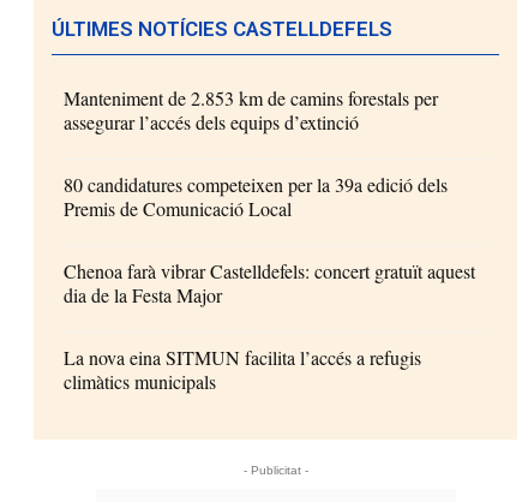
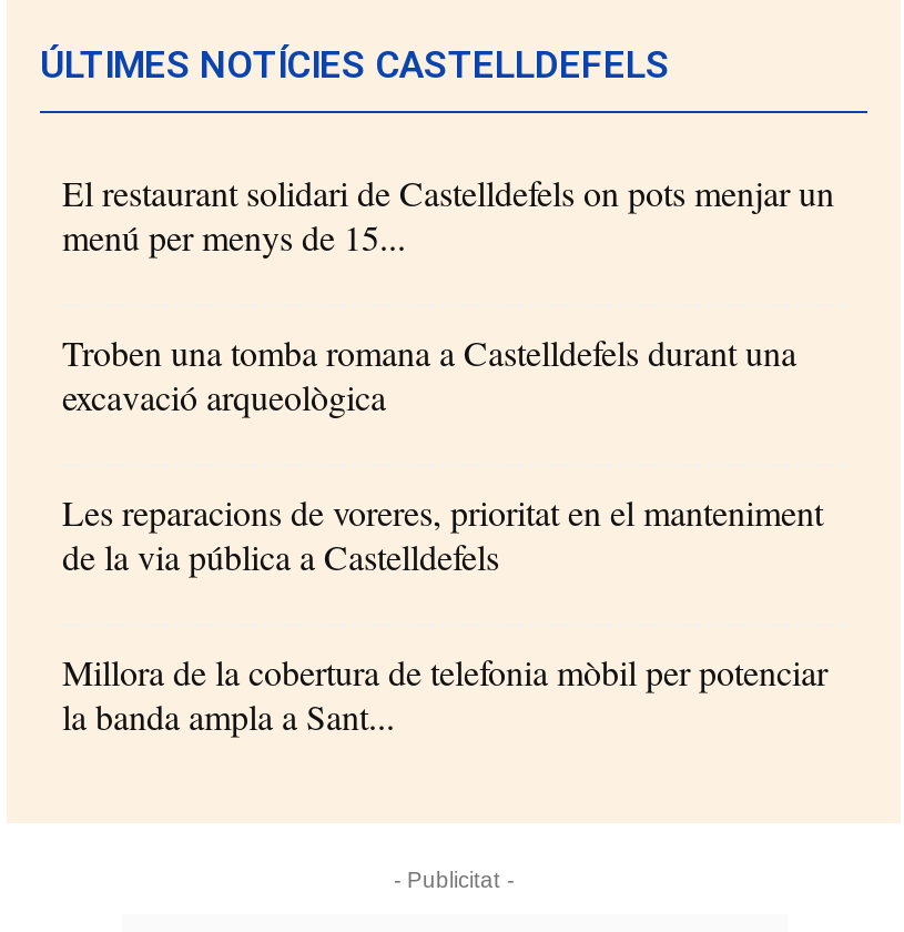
[64,85,438,134] Manteniment de 2.853 km de camins forestals per | assegurar l’accés dels equips d’extinció -> [62,168,834,259] El restaurant solidari de Castelldefels on pots menjar un | menú per menys de 15...
[64,172,448,221] 80 candidatures competeixen per la 39a edició dels | Premis de Comunicació Local -> [62,328,796,419] Troben una tomba romana a Castelldefels durant una | excavació arqueològica
[64,258,475,307] Chenoa farà vibrar Castelldefels: concert gratuït aquest | dia de la Festa Major -> [62,488,823,579] Les reparacions de voreres, prioritat en el manteniment | de la via pública a Castelldefels
[64,345,421,394] La nova eina SITMUN facilita l’accés a refugis | climàtics municipals -> [62,648,827,739] Millora de la cobertura de telefonia mòbil per potenciar | la banda ampla a Sant...

